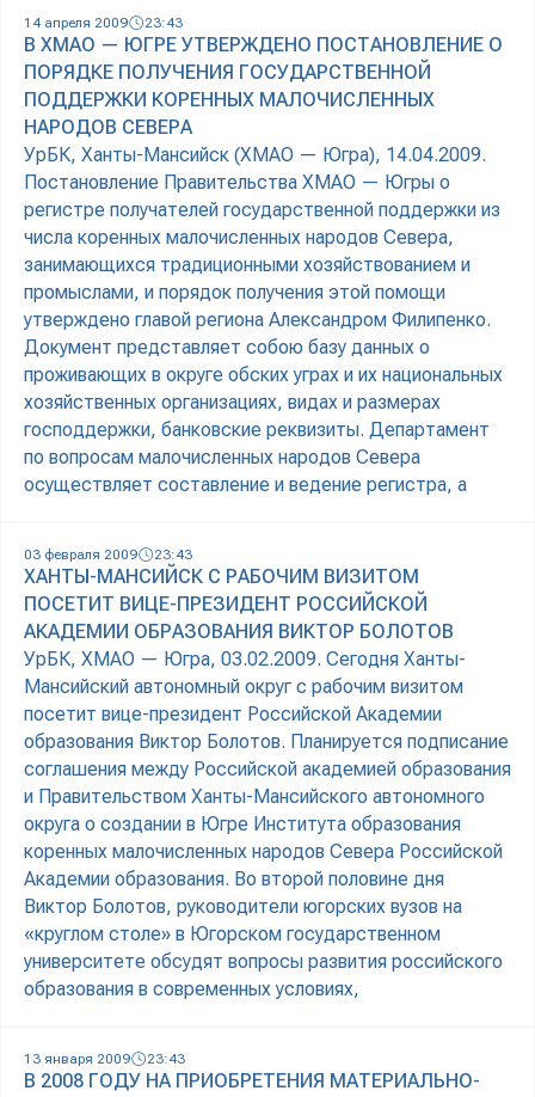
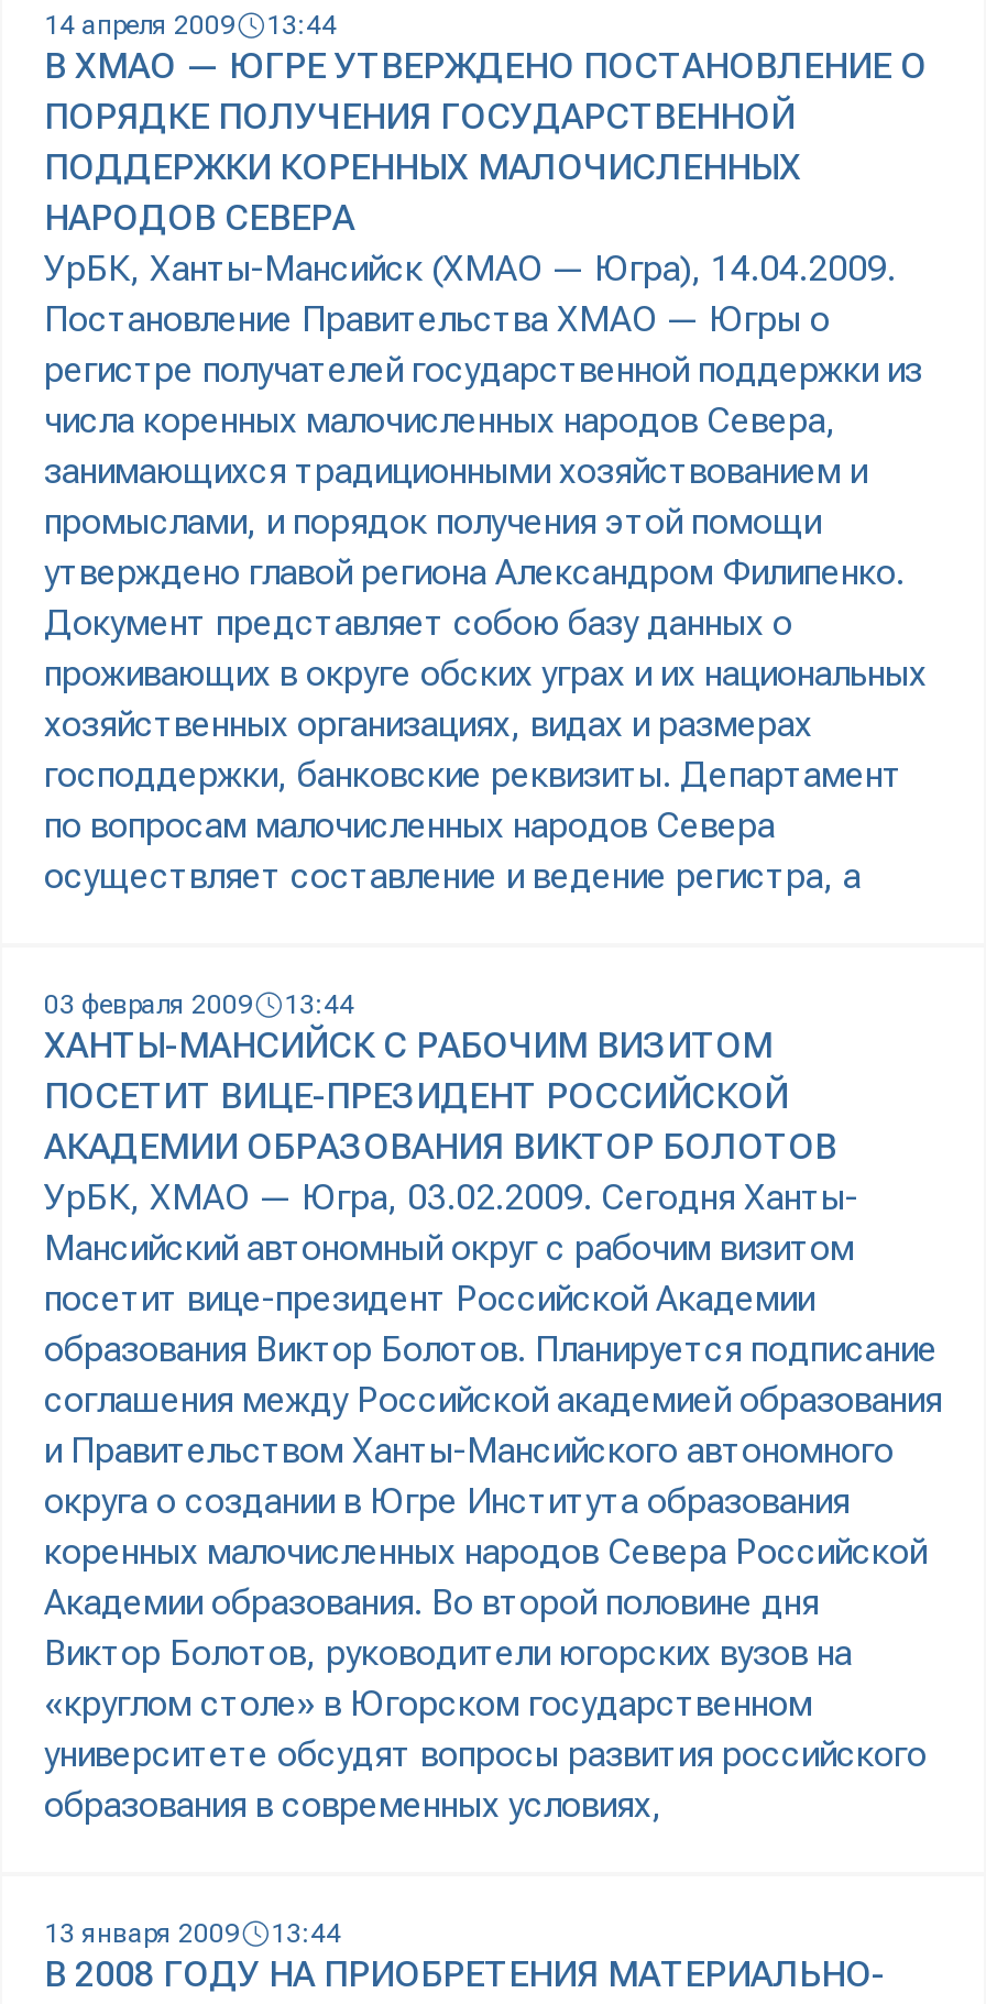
[24,15,183,32] 14 апреля 2009 23:43 -> [44,11,337,42] 14 апреля 2009 13:44
[24,547,192,563] 03 февраля 2009 23:43 -> [44,990,354,1021] 03 февраля 2009 13:44
[24,1051,185,1068] 13 января 2009 23:43 -> [44,1919,341,1950] 13 января 2009 13:44

